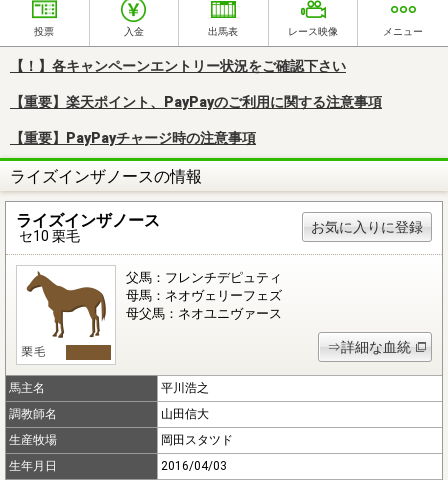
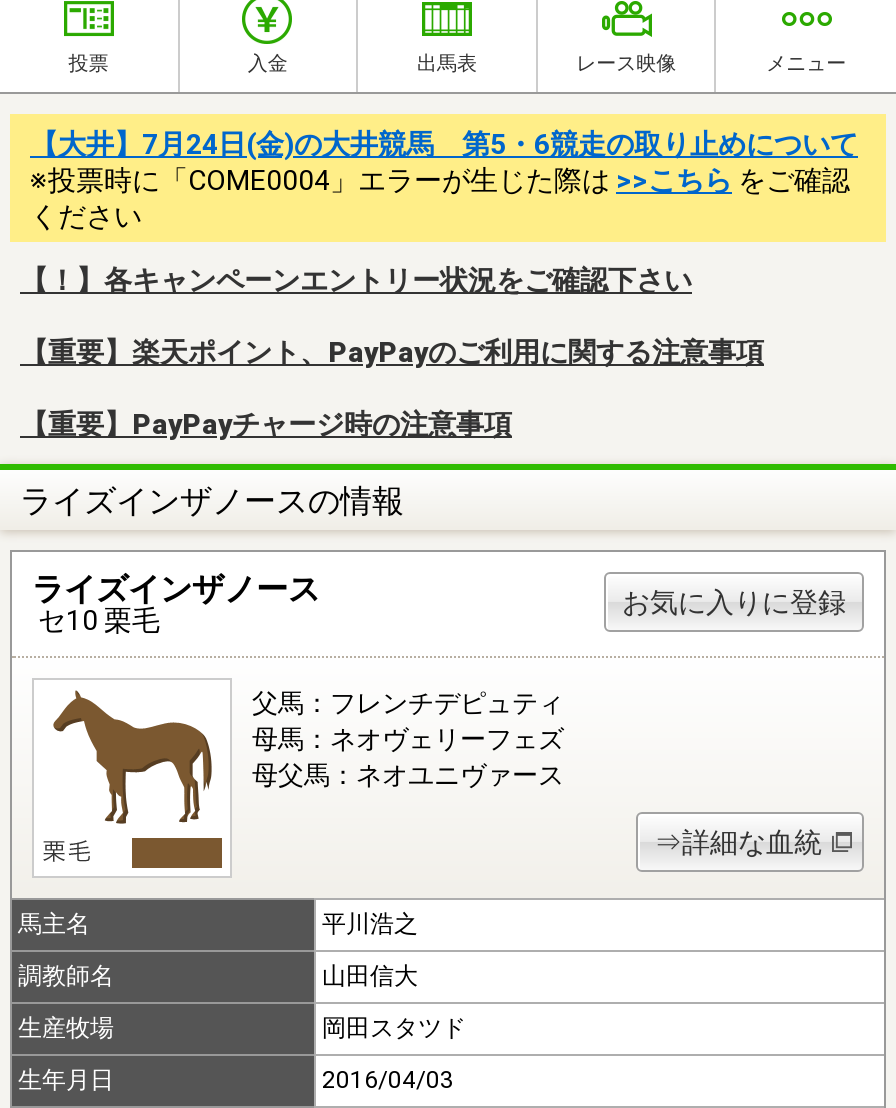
none -> [30,128,858,232] 【大井】7月24日(金)の大井競馬 第5・6競走の取り止めについて | ※投票時に「COME0004」エラーが生じた際は>>こちらをご確認 | ください

